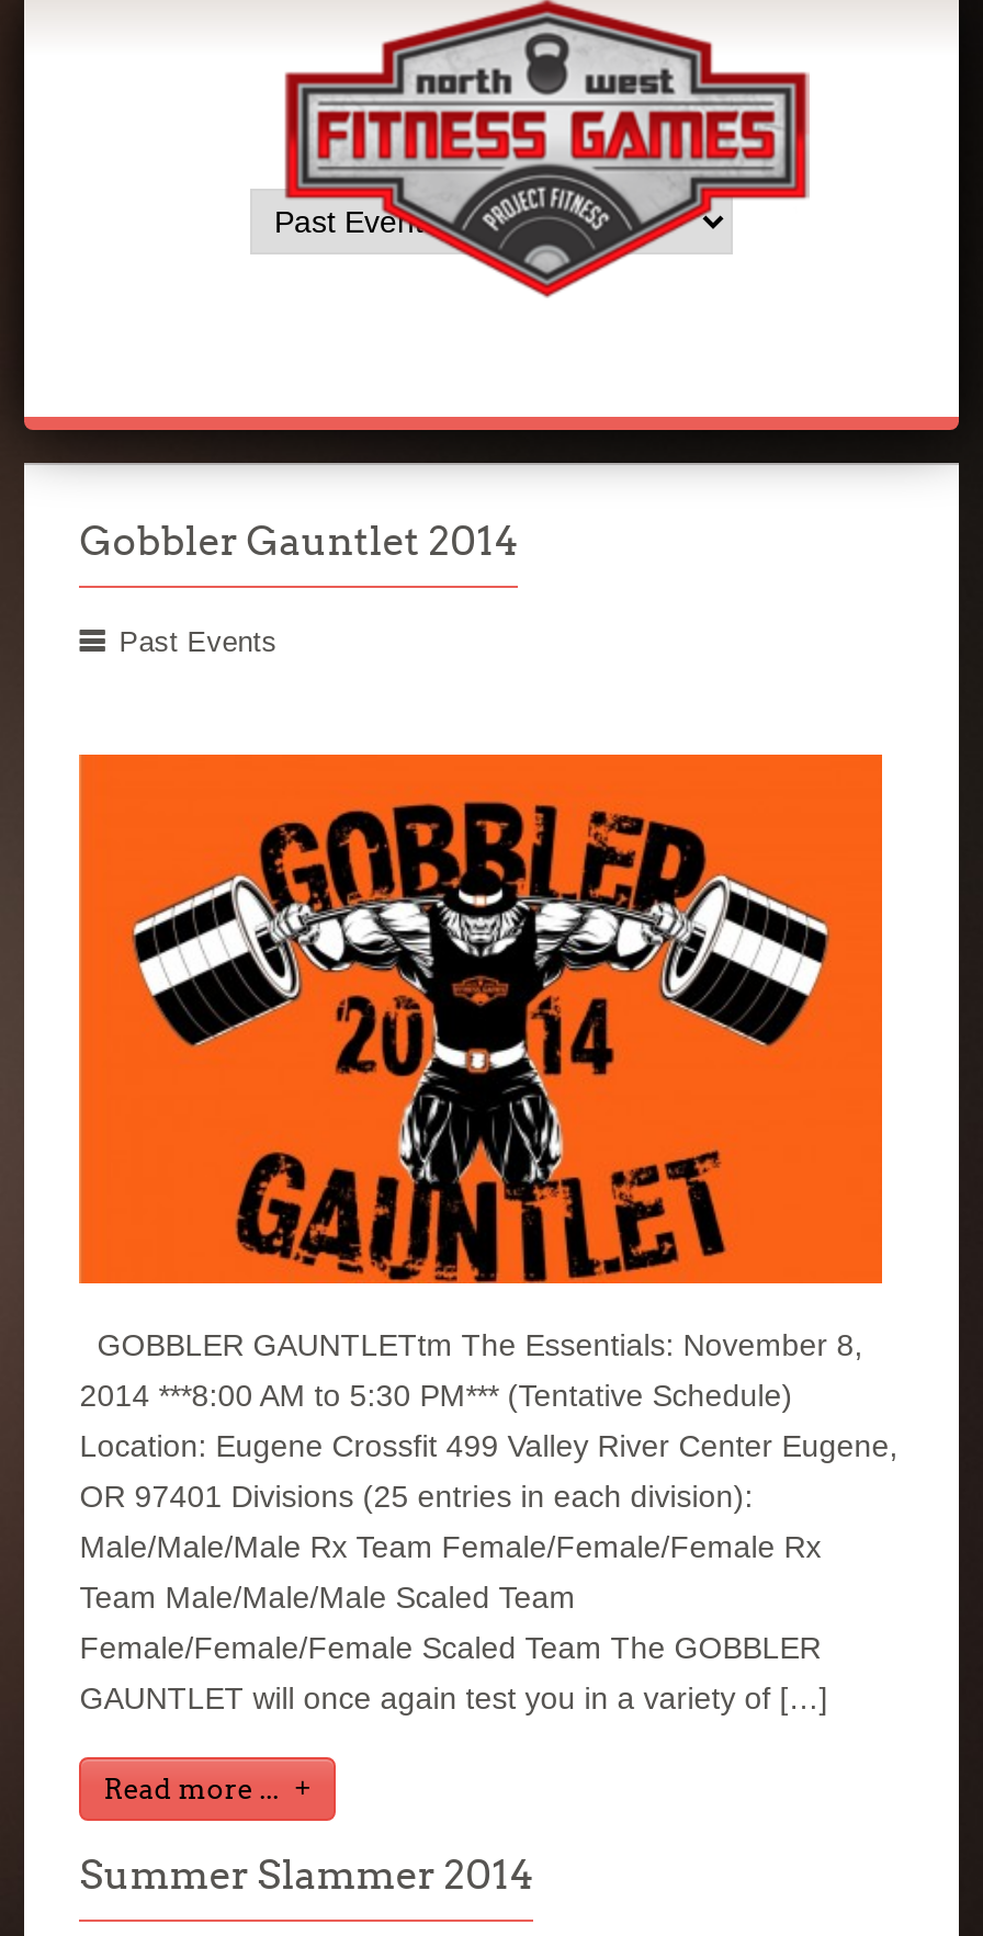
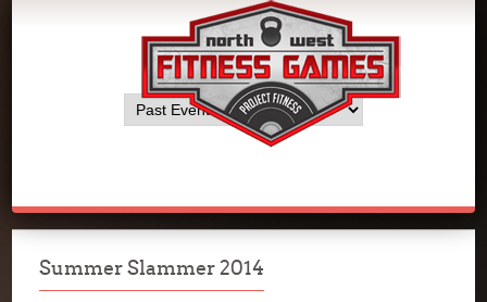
[79,518,518,658] Gobbler Gauntlet 2014 | Past Events -> none
[79,752,898,1805] [image] | GOBBLER GAUNTLETtm The Essentials: November 8, | 2014 ***8:00 AM to 5:30 PM*** (Tentative Schedule) | Location: Eugene Crossfit 499 Valley River Center Eugene, | OR 97401 Divisions (25 entries in each division): | Male/Male/Male Rx Team Female/Female/Female Rx | Team Male/Male/Male Scaled Team | Female/Female/Female Scaled Team The GOBBLER | GAUNTLET will once again test you in a variety of […] | Read more ... -> none

